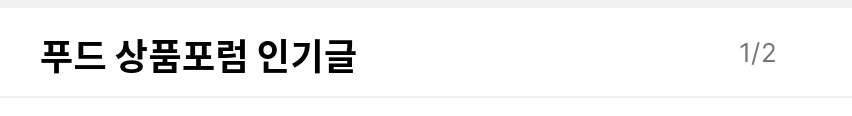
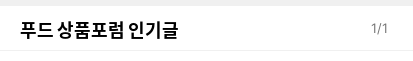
[739,37,777,69] 1/2 -> [370,20,387,36] 1/1

